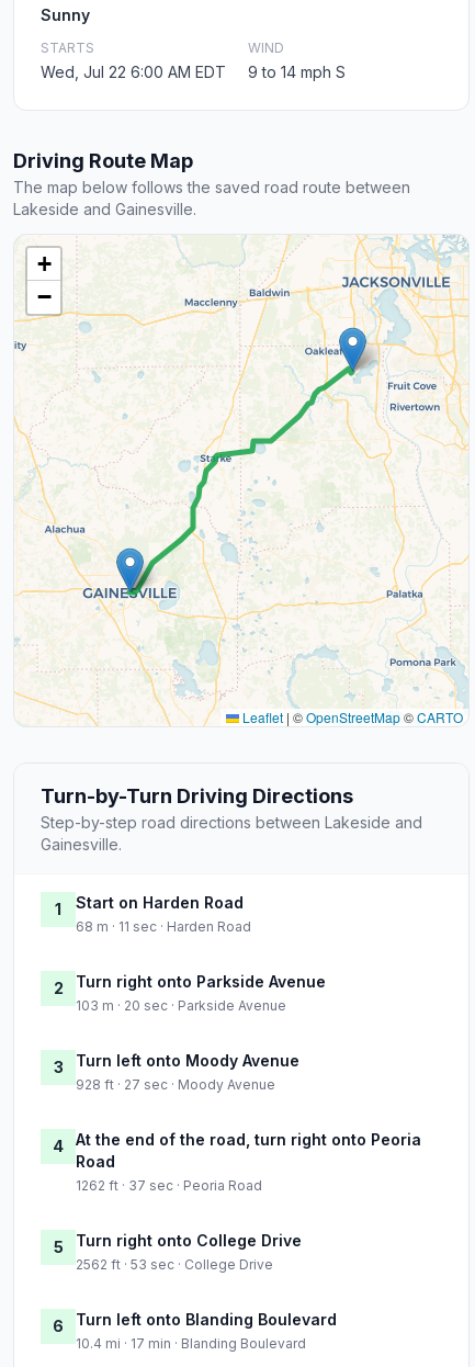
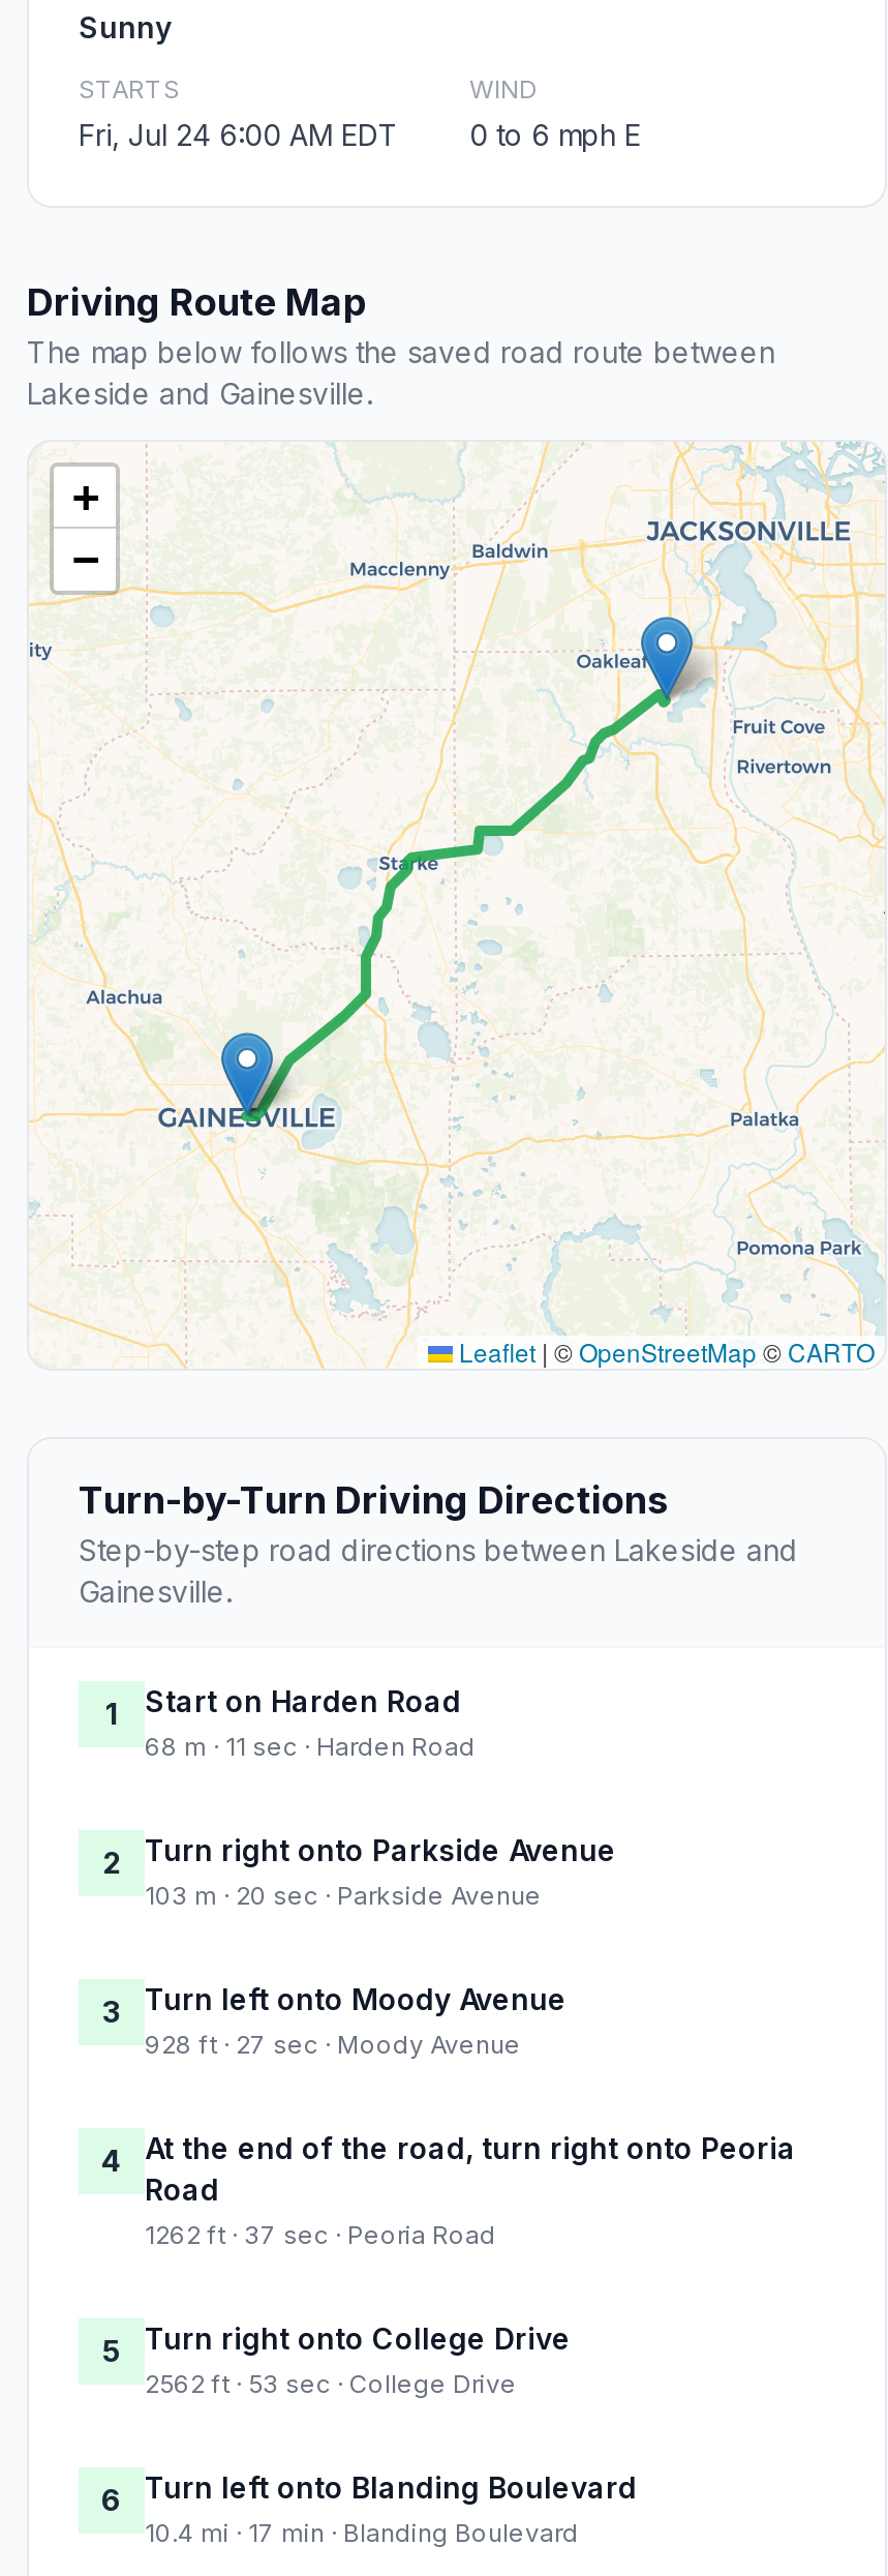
[41,63,226,81] Wed, Jul 22 6:00 AM EDT -> [79,117,399,152] Fri, Jul 24 6:00 AM EDT
[248,63,346,81] 9 to 14 mph S -> [469,117,641,152] 0 to 6 mph E

